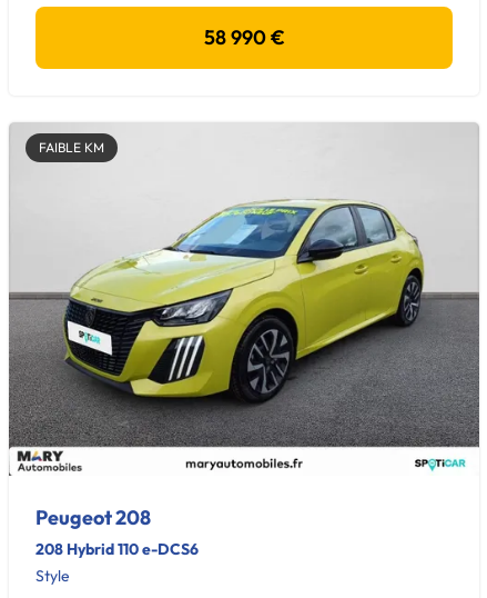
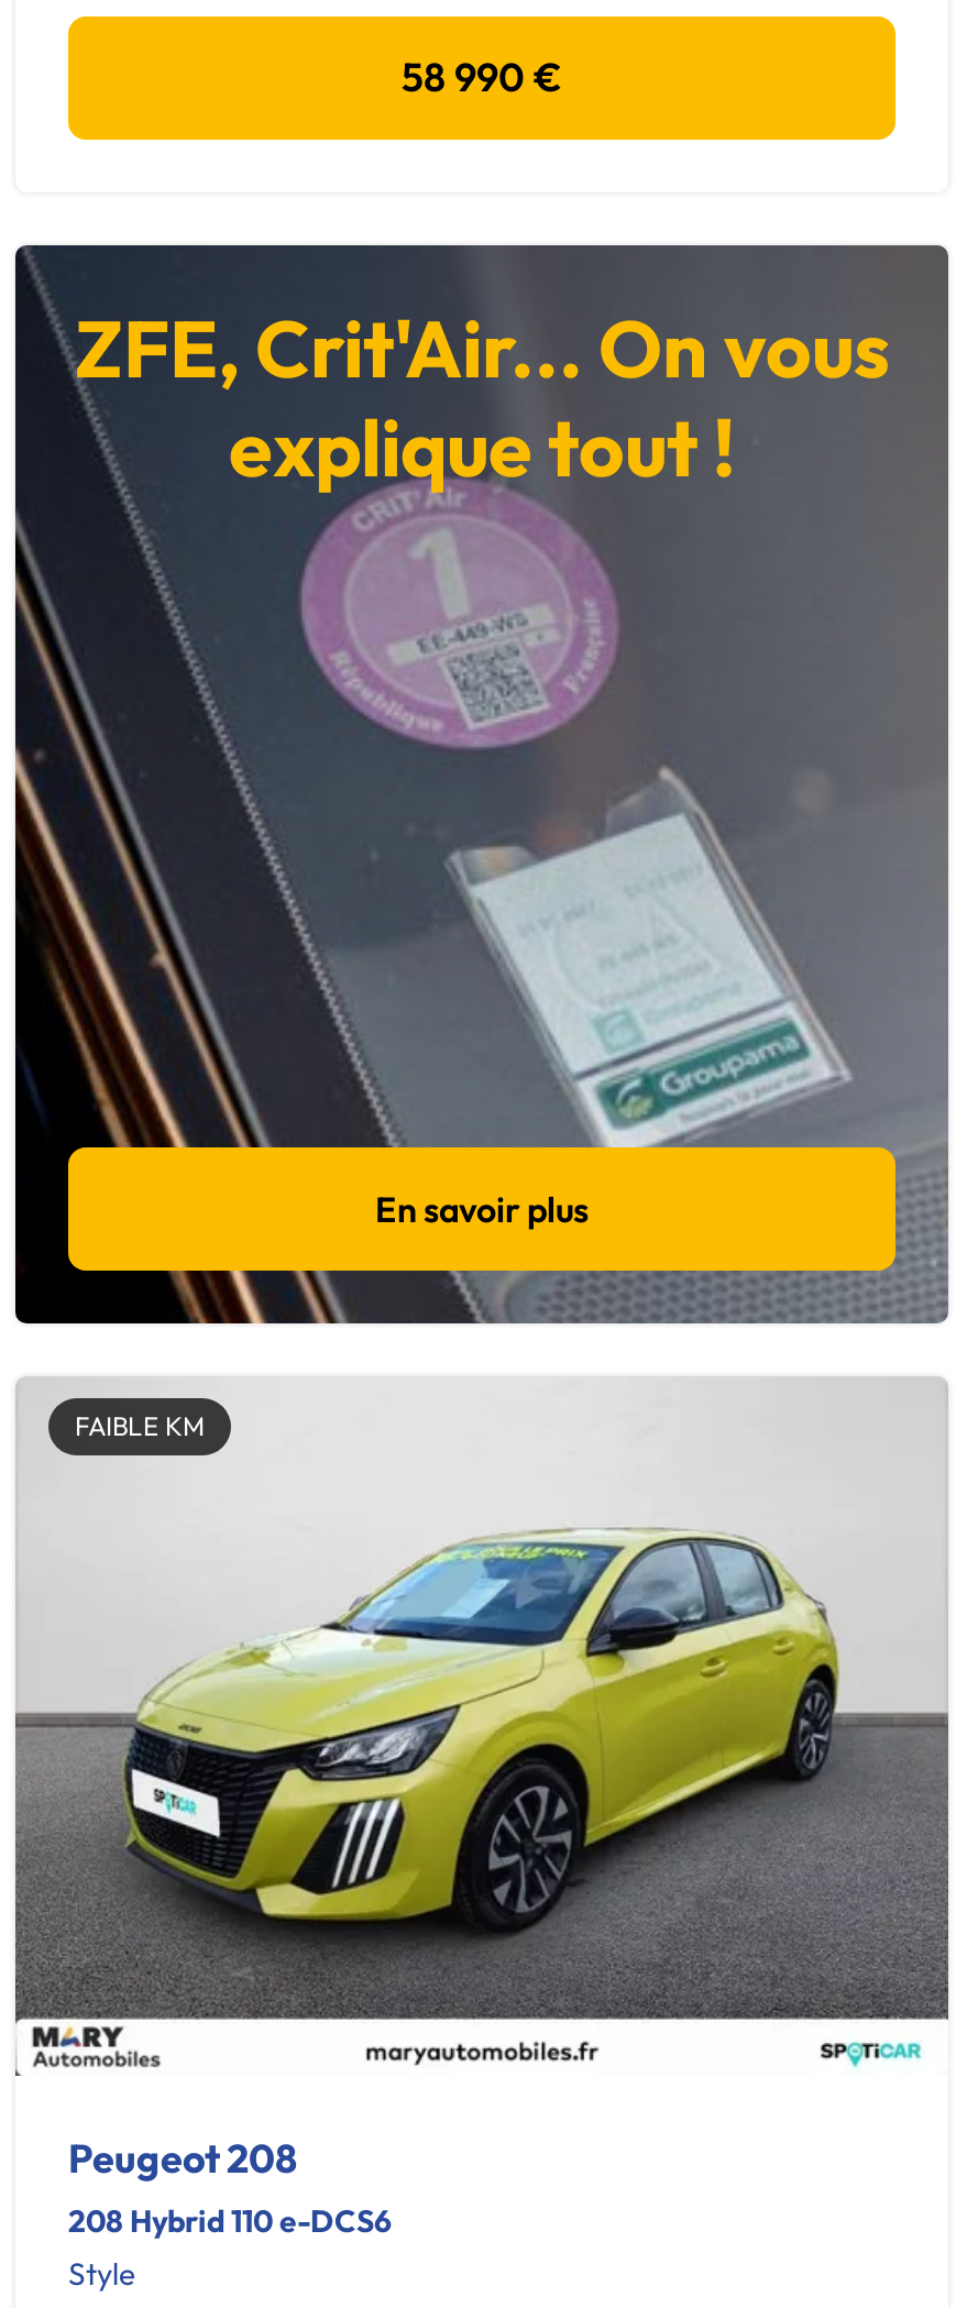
none -> [13,243,950,1326] [image] | ZFE, Crit'Air... On vous | explique tout !
none -> [375,1187,589,1231] En savoir plus

